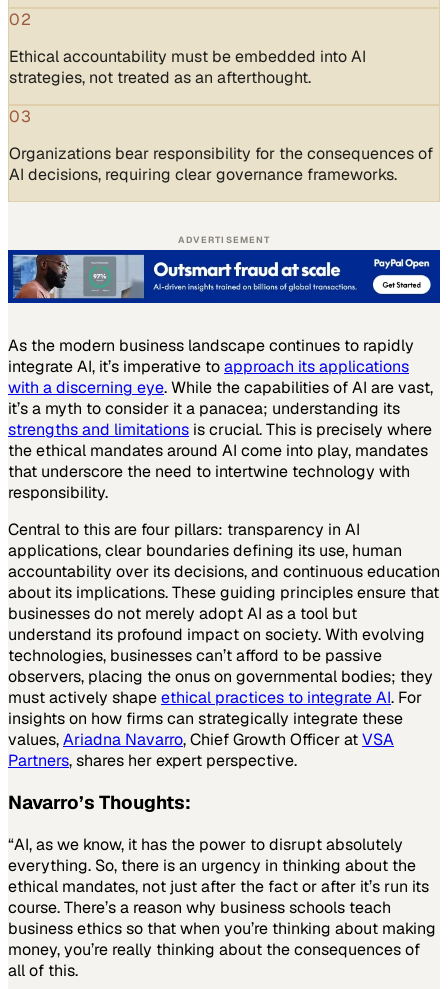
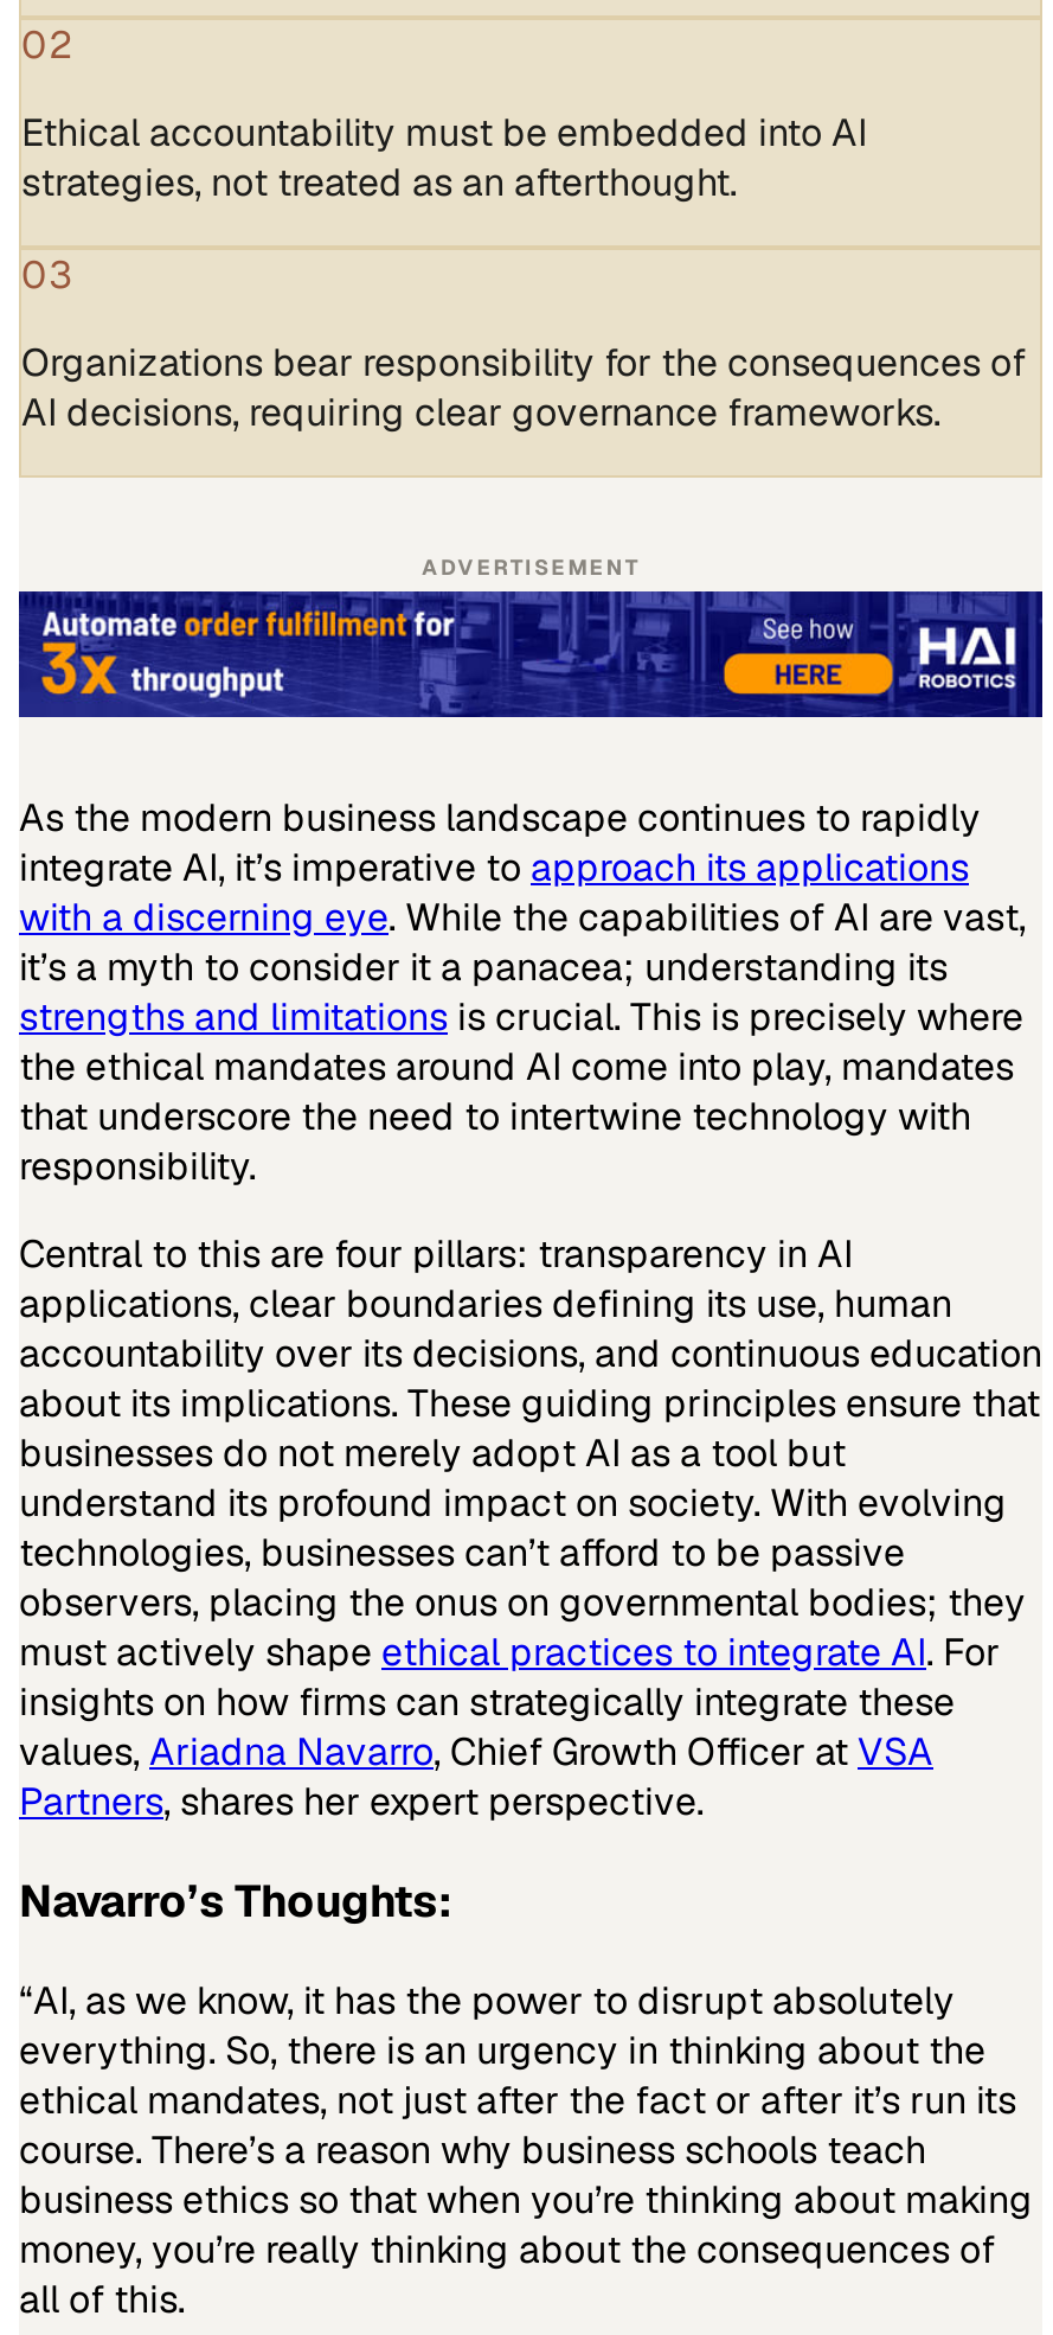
[9,250,440,303] [image] -> [21,591,1042,717] [image]

